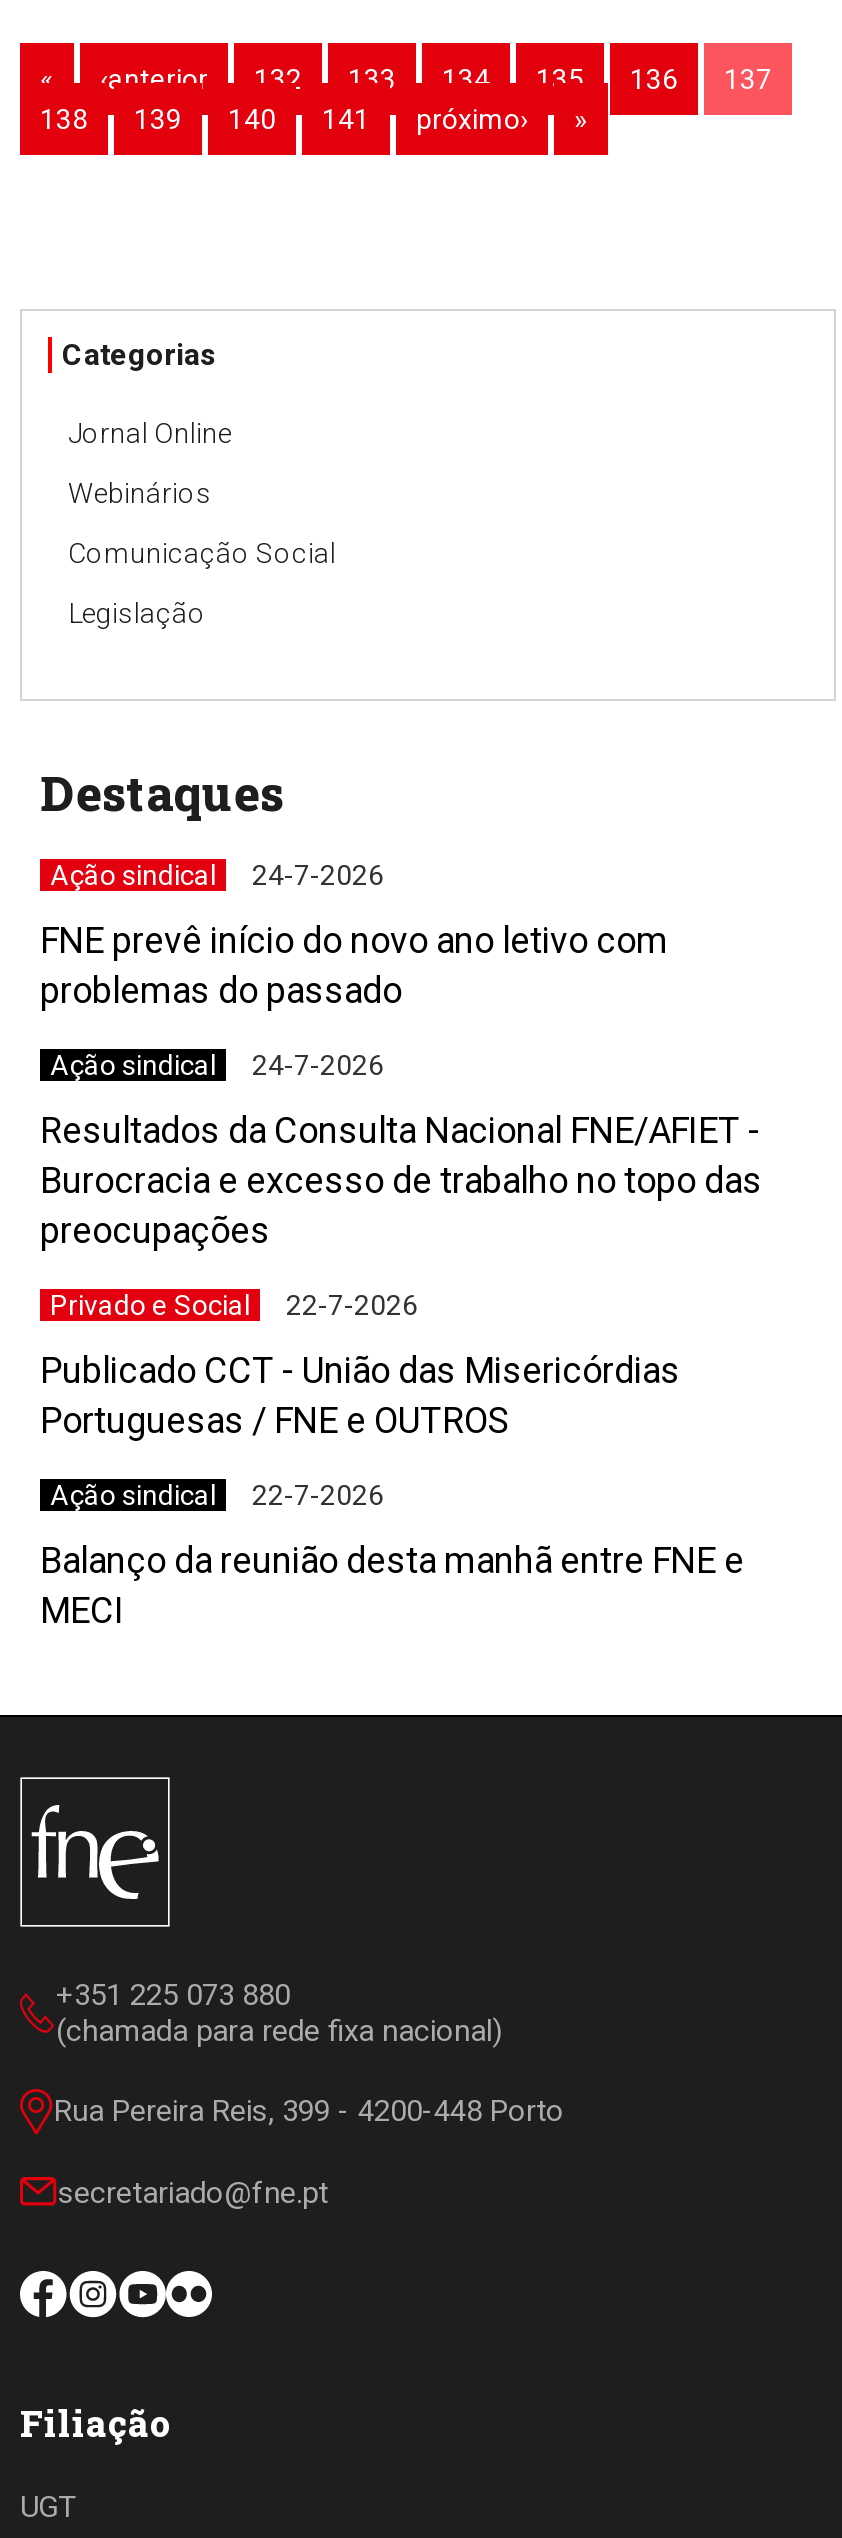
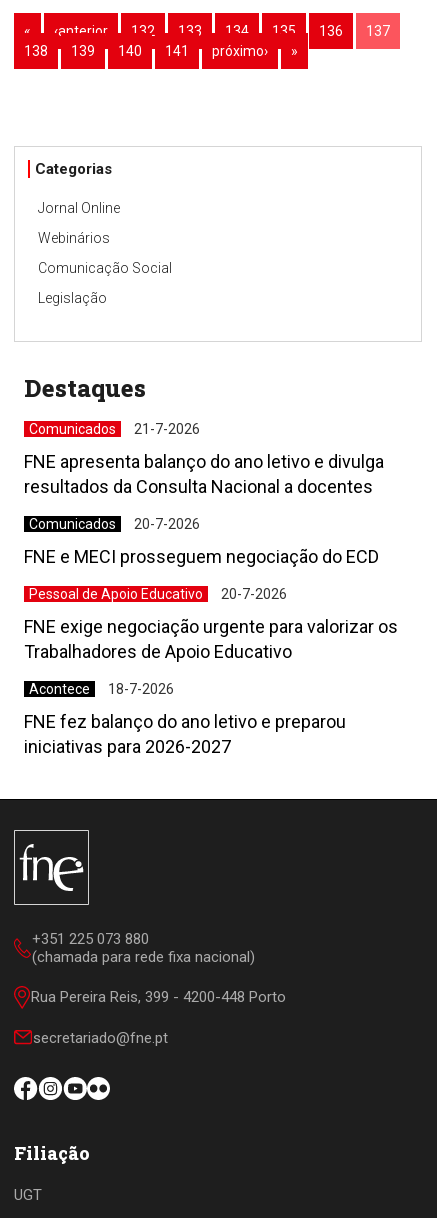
[50,859,384,891] Ação sindical | 24-7-2026 -> [29,421,200,437] Comunicados | 21-7-2026
[40,919,668,1011] FNE prevê início do novo ano letivo com | problemas do passado -> [24,451,384,497] FNE apresenta balanço do ano letivo e divulga | resultados da Consulta Nacional a docentes
[50,1049,384,1081] Ação sindical | 24-7-2026 -> [29,516,200,532] Comunicados | 20-7-2026
[40,1109,762,1251] Resultados da Consulta Nacional FNE/AFIET - | Burocracia e excesso de trabalho no topo das | preocupações -> [24,546,379,567] FNE e MECI prosseguem negociação do ECD
[50,1289,418,1321] Privado e Social | 22-7-2026 -> [29,586,287,602] Pessoal de Apoio Educativo | 20-7-2026
[40,1349,680,1441] Publicado CCT - União das Misericórdias | Portuguesas / FNE e OUTROS -> [24,616,398,662] FNE exige negociação urgente para valorizar os | Trabalhadores de Apoio Educativo
[50,1479,384,1511] Ação sindical | 22-7-2026 -> [29,681,174,697] Acontece | 18-7-2026
[40,1539,744,1631] Balanço da reunião desta manhã entre FNE e | MECI -> [24,711,346,757] FNE fez balanço do ano letivo e preparou | iniciativas para 2026-2027

